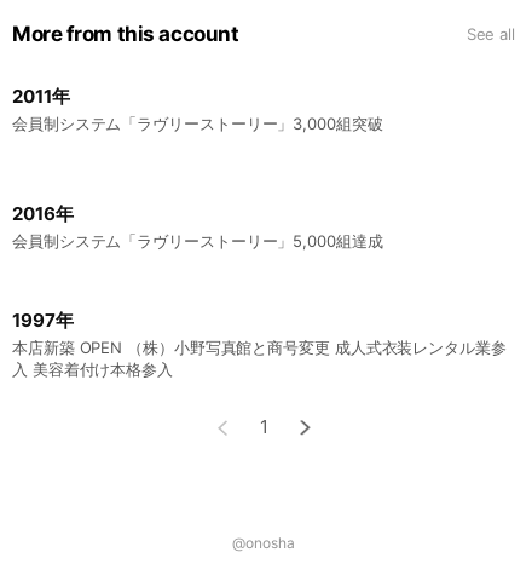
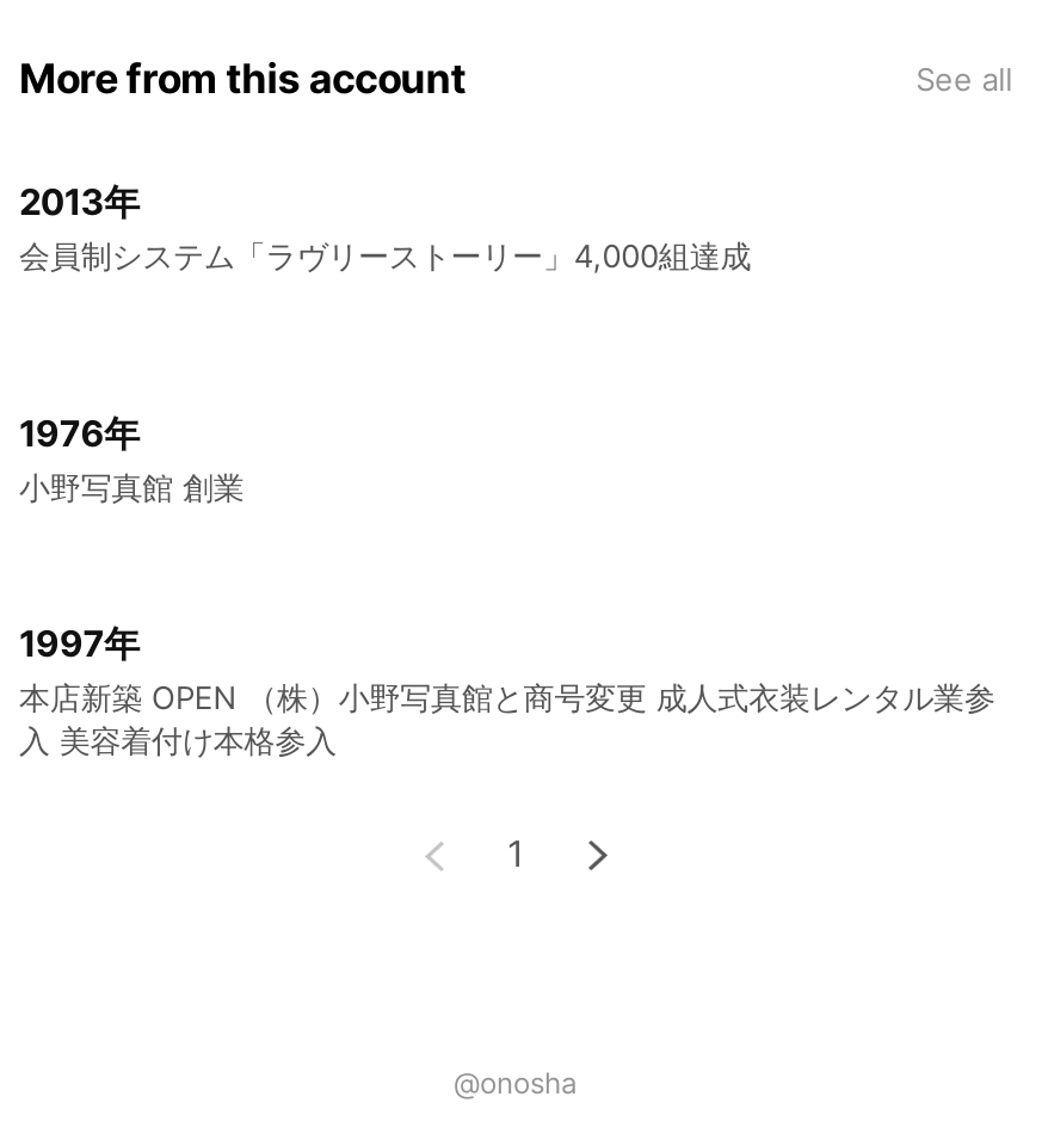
[12,84,383,133] 2011年 | 会員制システム「ラヴリーストーリー」3,000組突破 -> [19,178,751,273] 2013年 | 会員制システム「ラヴリーストーリー」4,000組達成
[12,202,383,250] 2016年 | 会員制システム「ラヴリーストーリー」5,000組達成 -> [19,409,244,505] 1976年 | 小野写真館 創業

